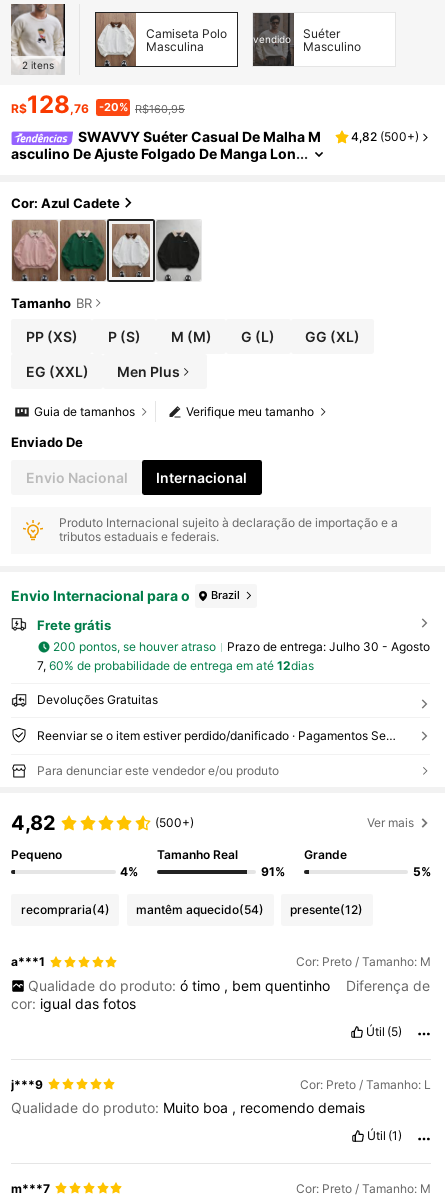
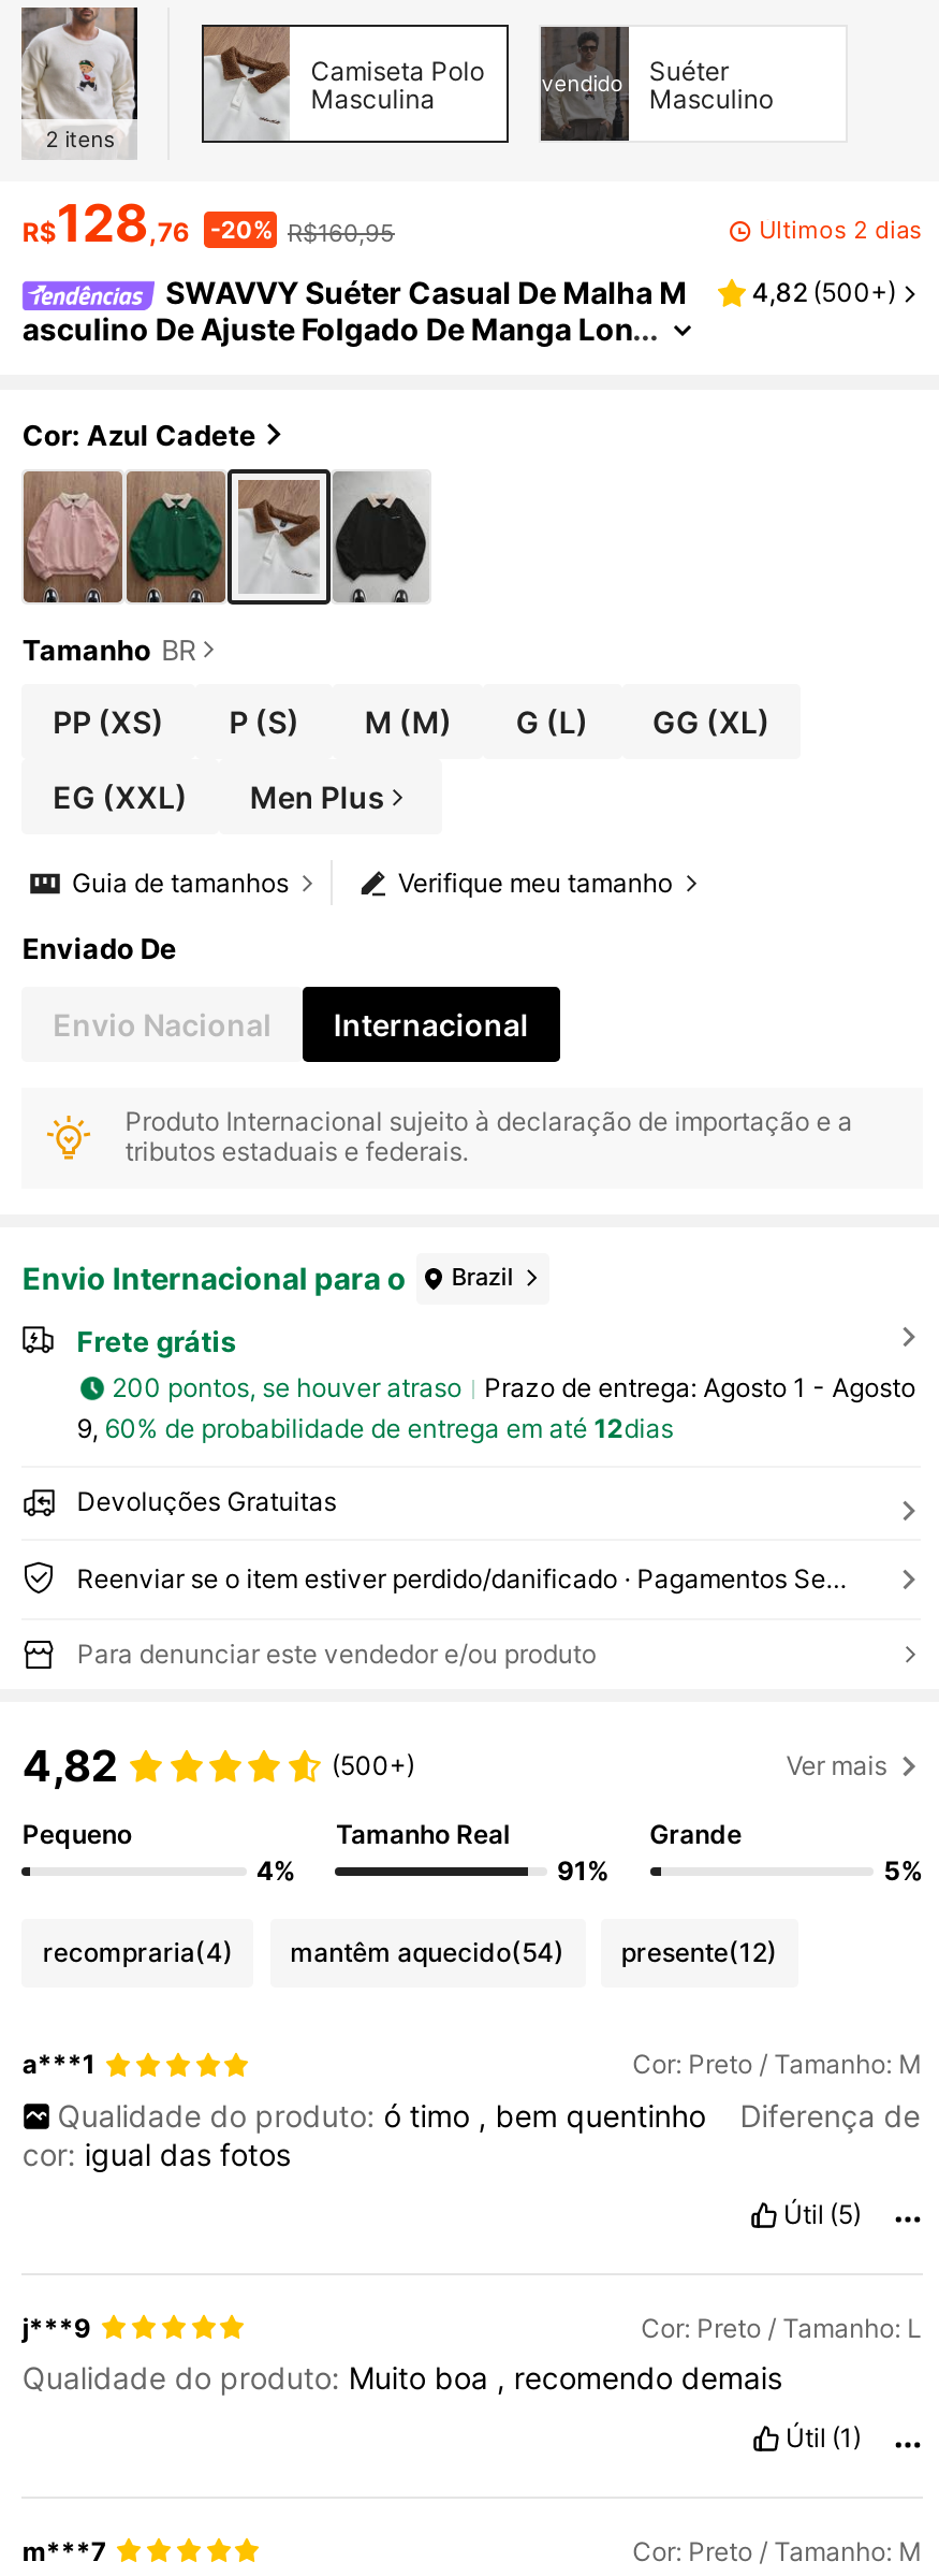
[95,22,137,67] [image] -> [202,48,290,143] [image]
none -> [759,216,922,246] Últimos 2 dias
[111,233,151,278] [image] -> [238,501,320,594] [image]
[227,639,430,654] Prazo de entrega: Julho 30 - Agosto -> [484,1372,916,1404] Prazo de entrega: Agosto 1 - Agosto
[37,658,314,673] 7, 60% de probabilidade de entrega em até 12dias -> [77,1412,673,1444] 9, 60% de probabilidade de entrega em até 12dias

